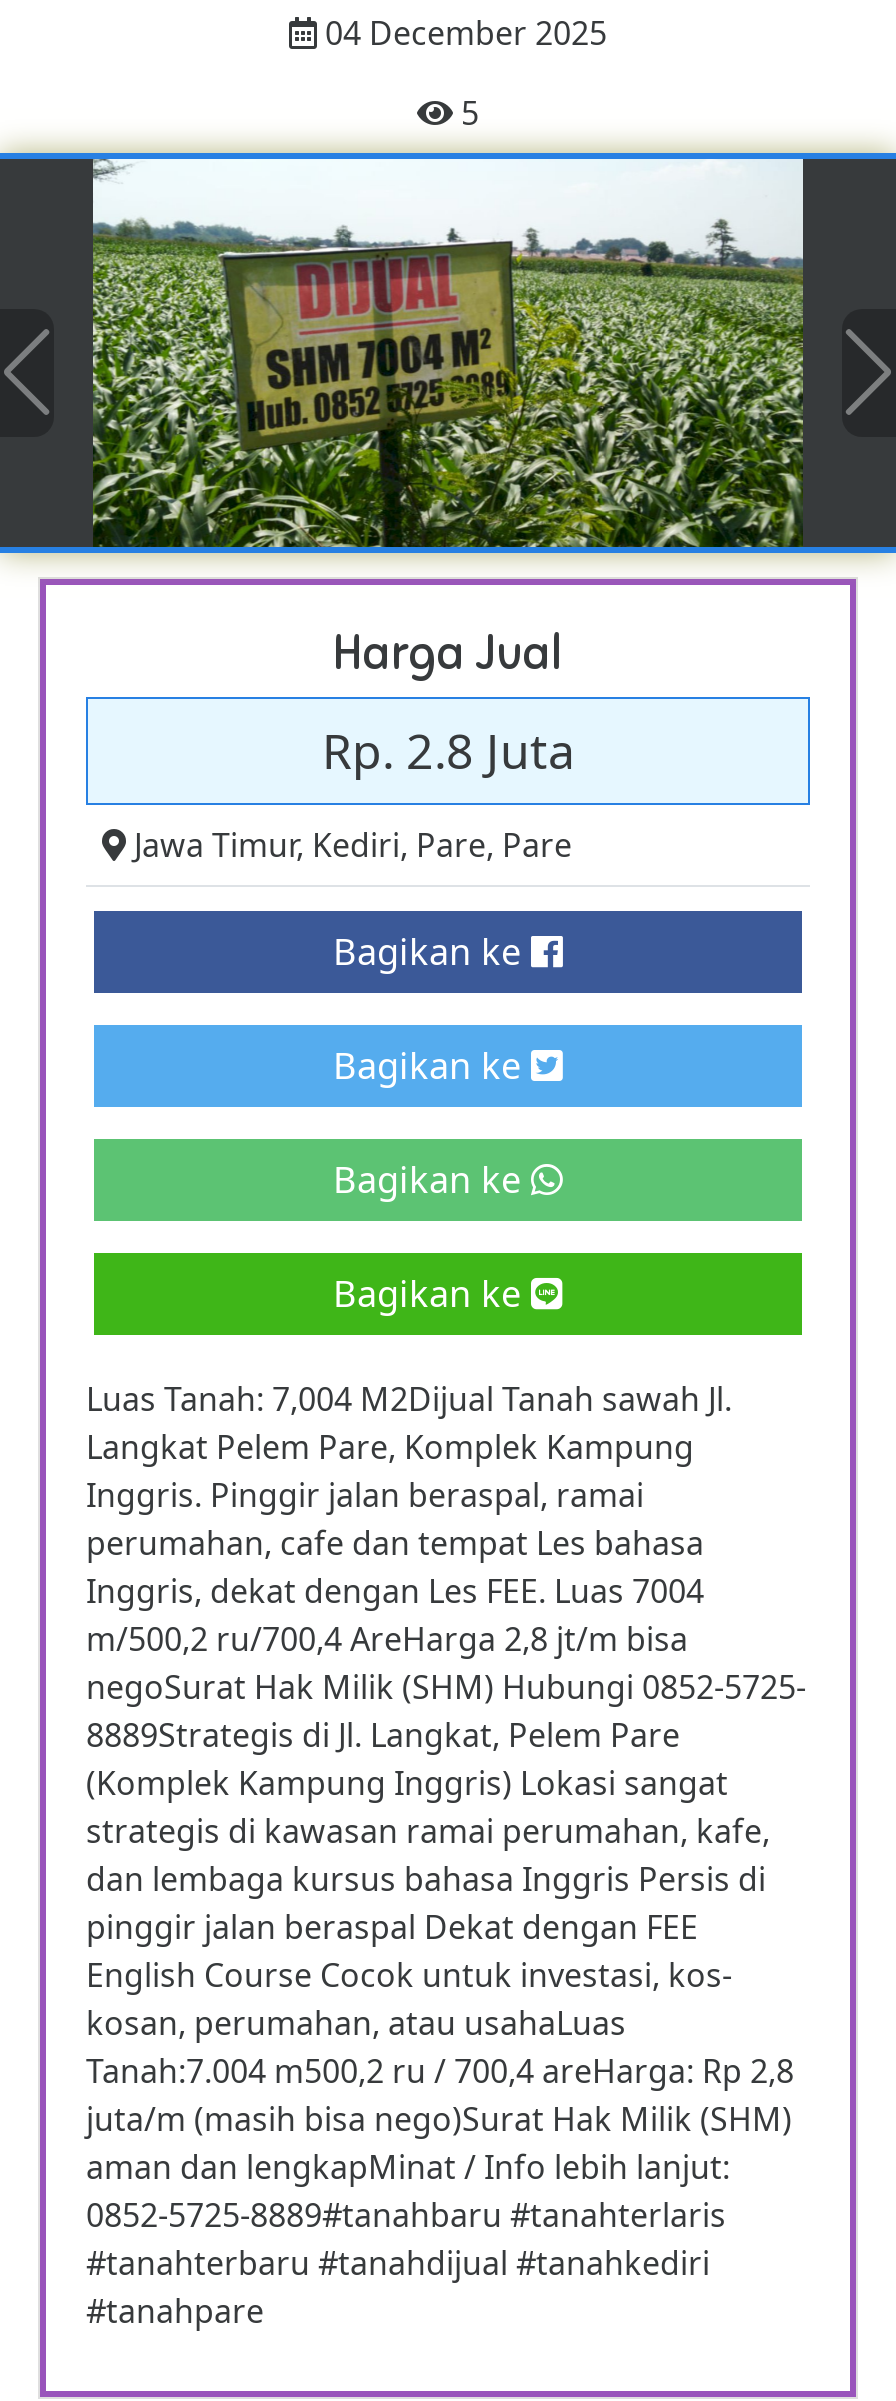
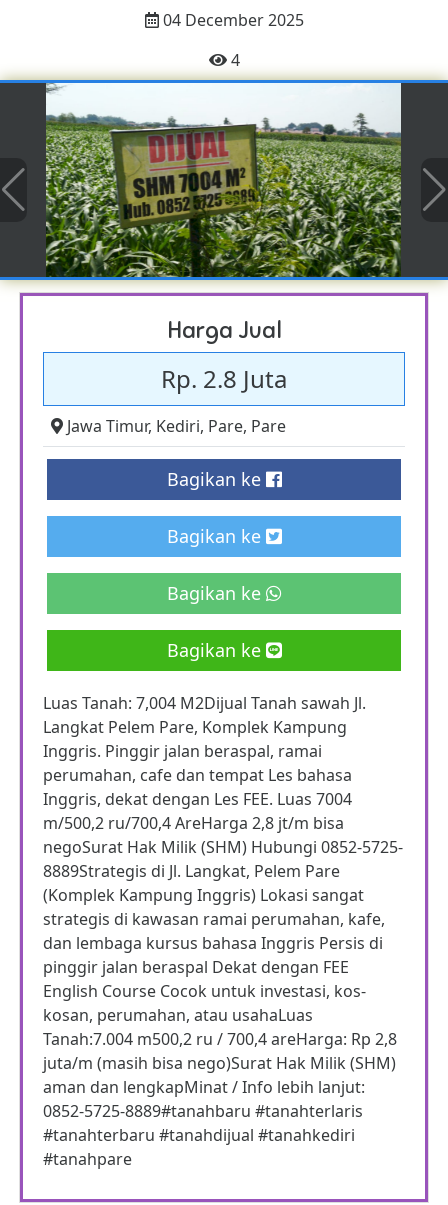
[453,91,479,135] 5 -> [226,49,239,71] 4

